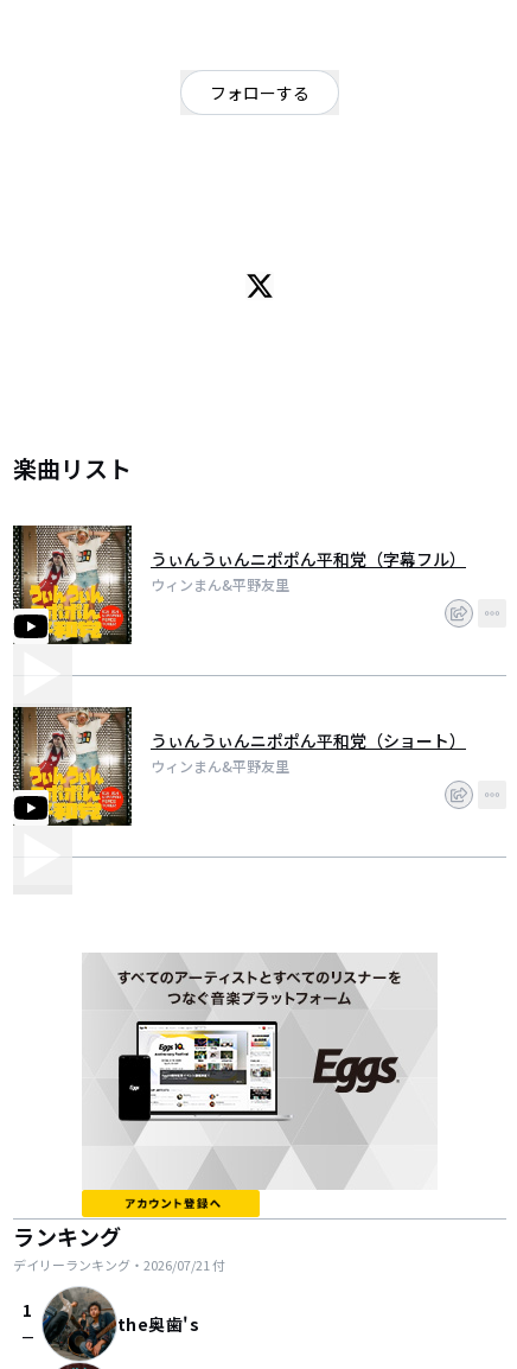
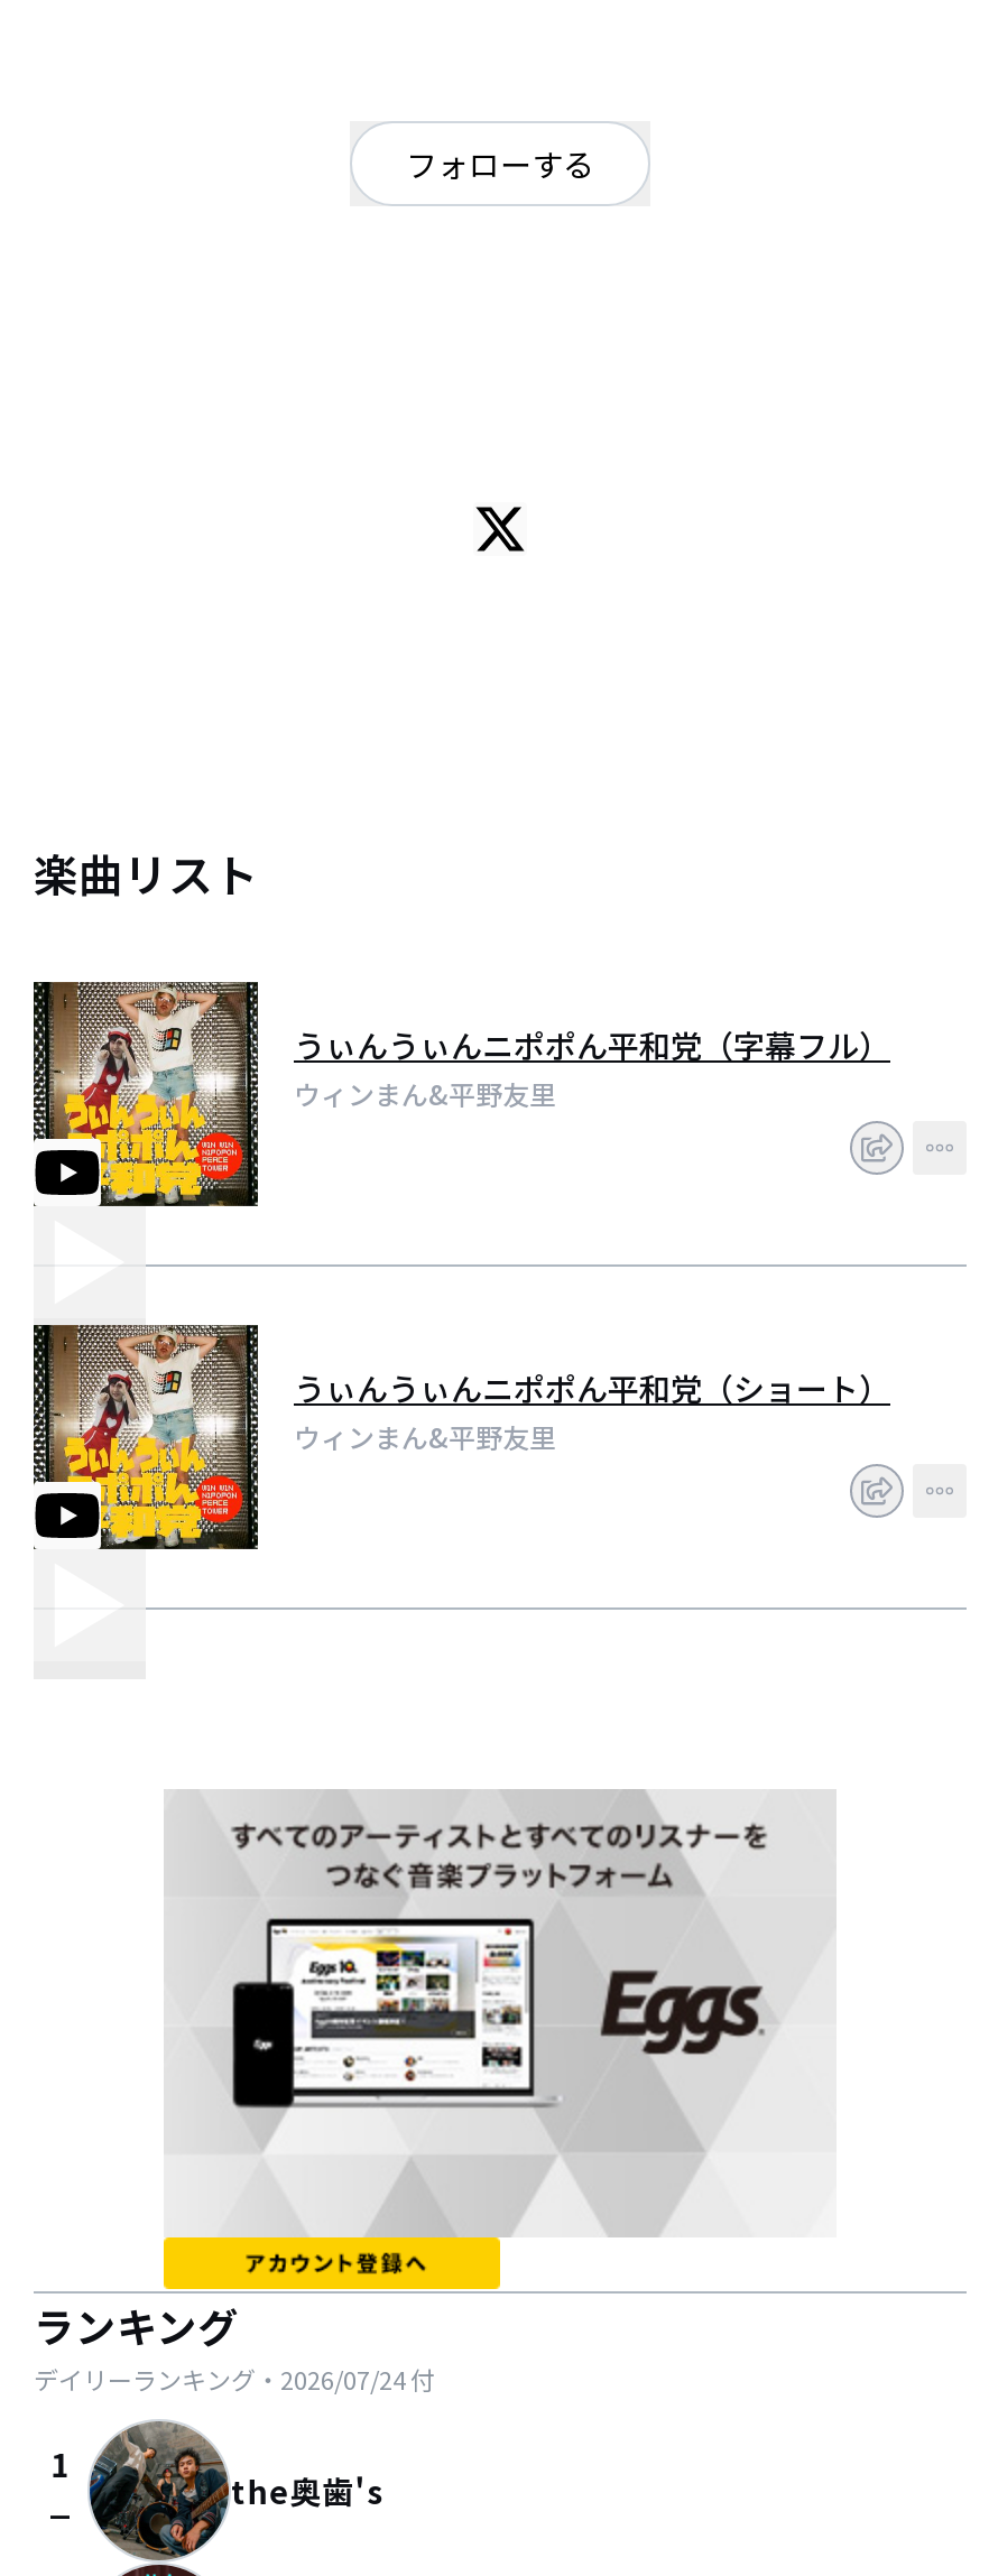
[13,1255,225,1274] デイリーランキング・2026/07/21付 -> [34,2361,435,2397] デイリーランキング・2026/07/24付

